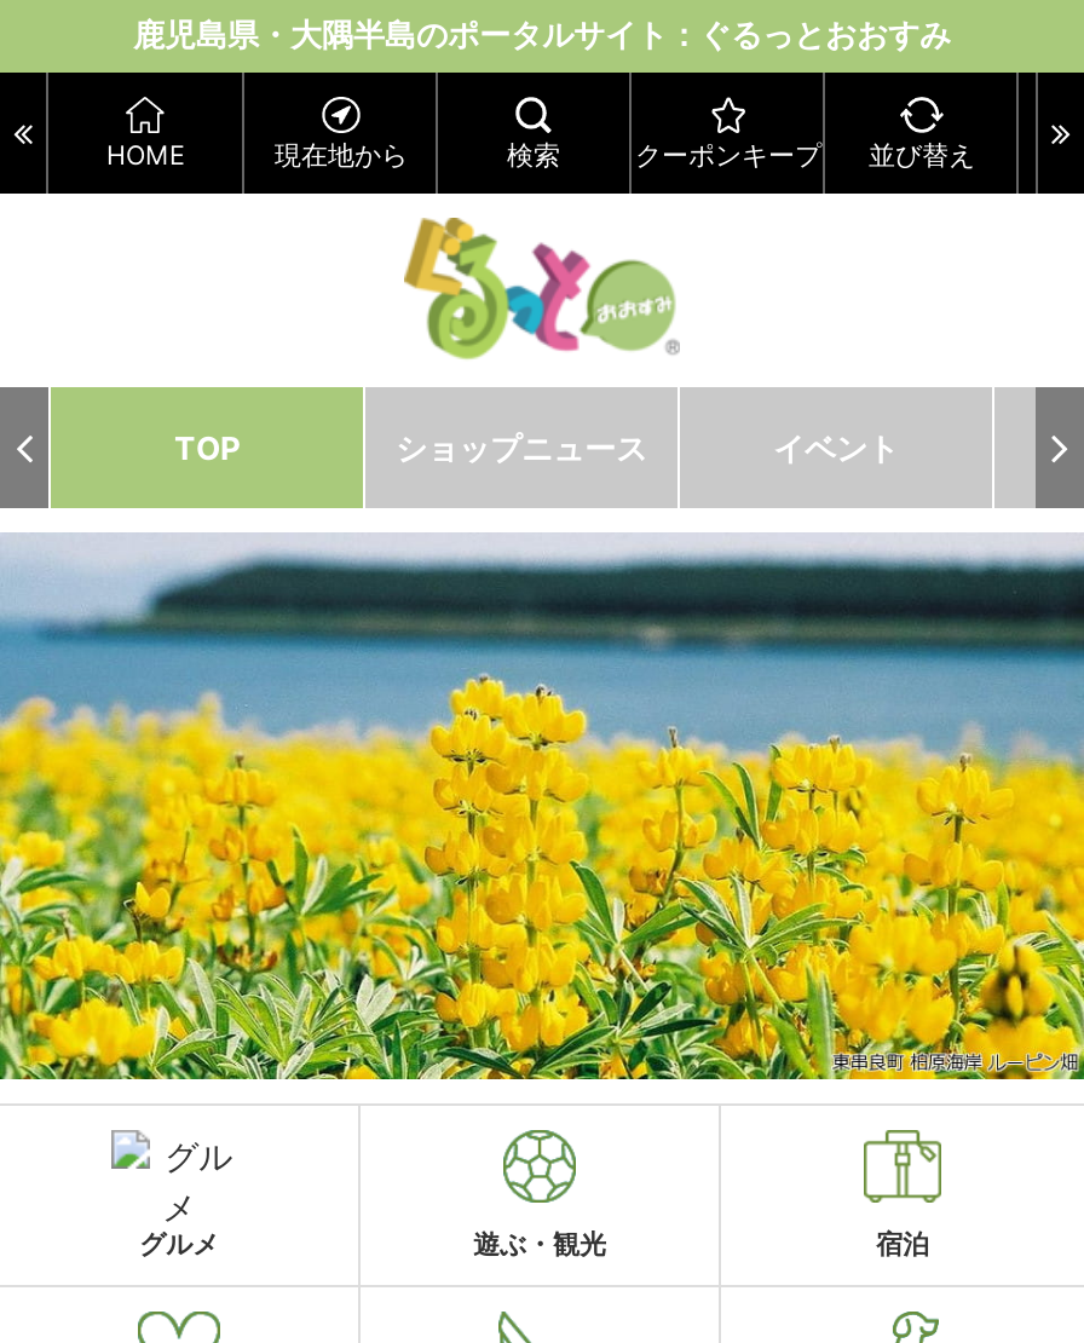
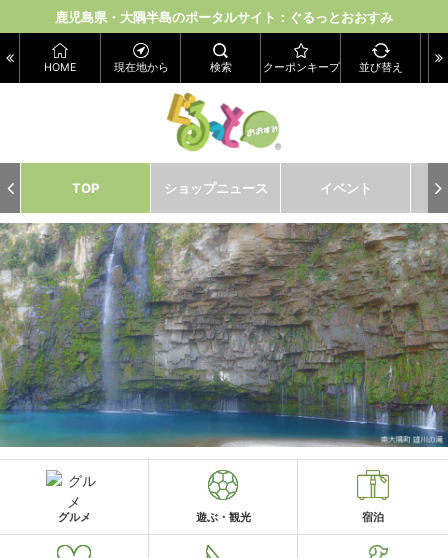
[7,532,1077,1082] [image] -> [3,222,445,449] [image]

